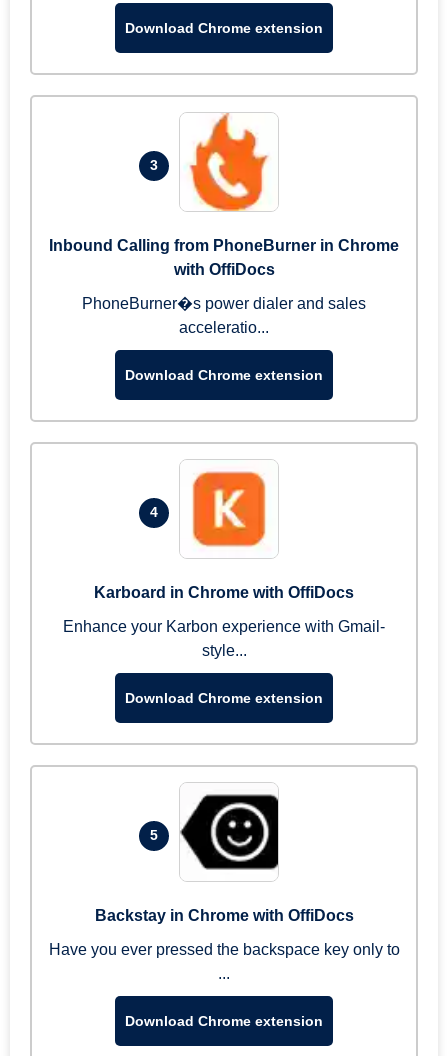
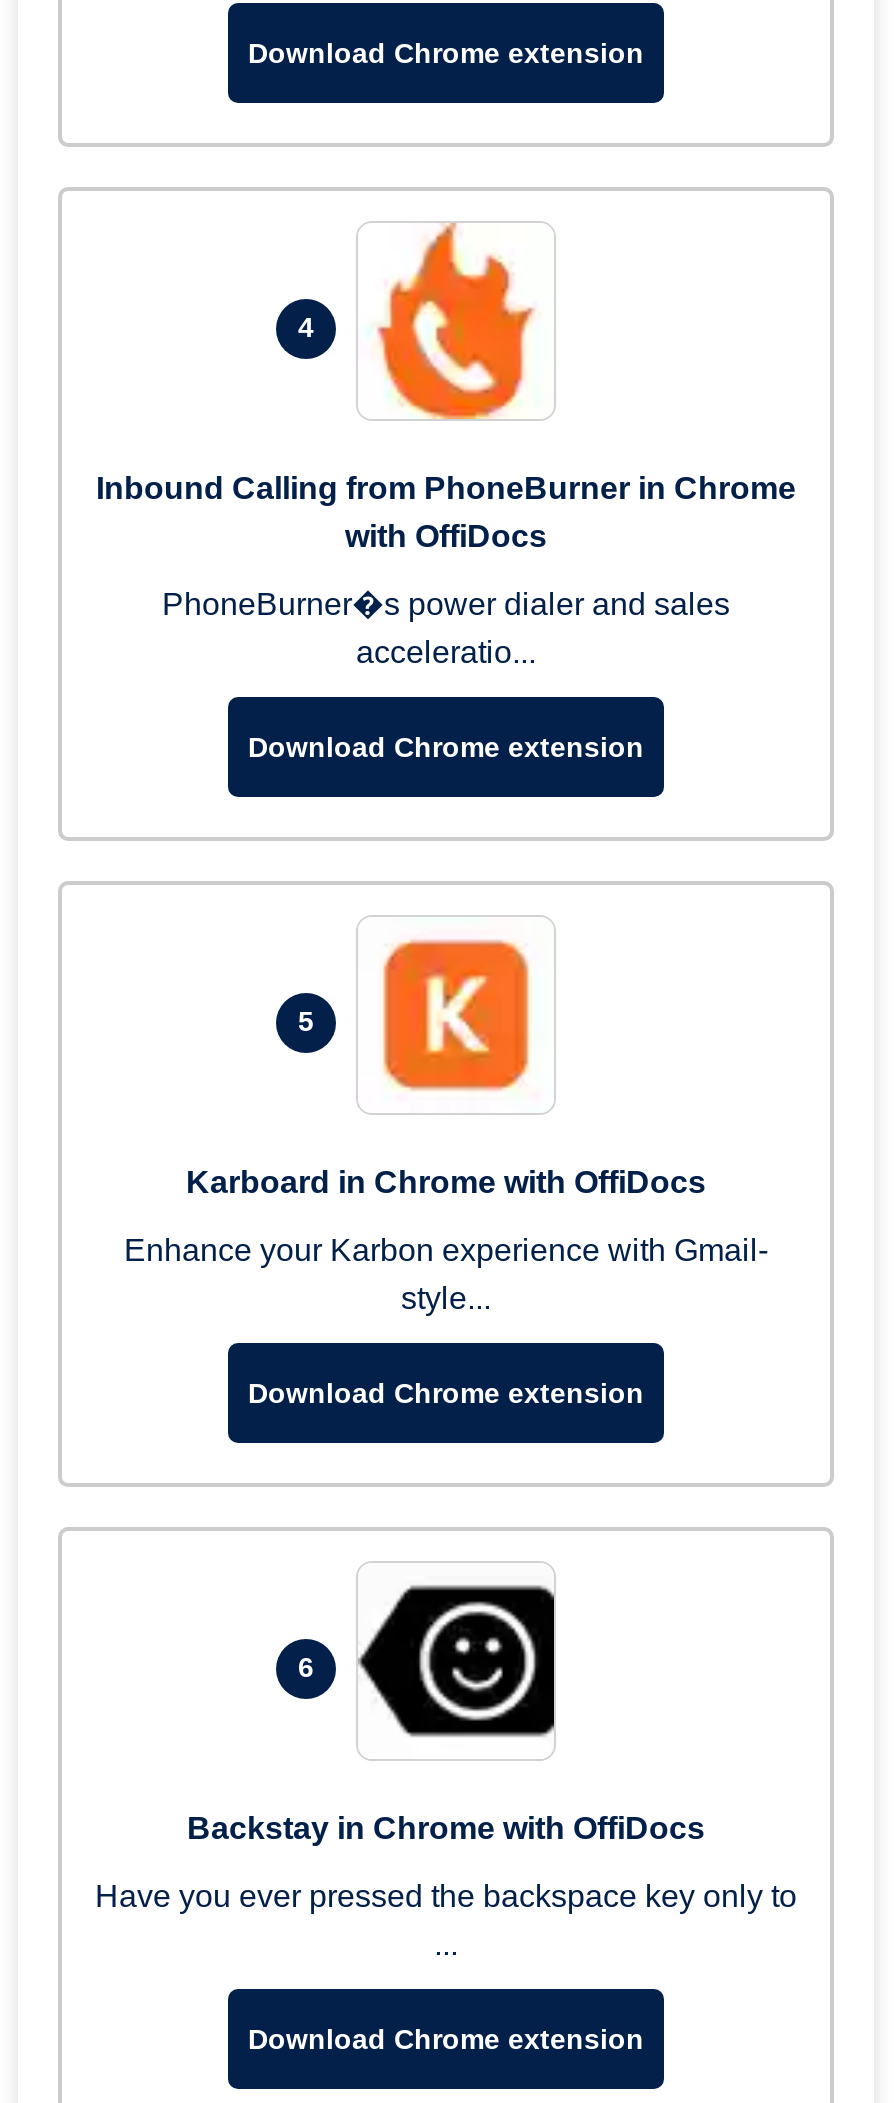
[150,157,158,173] 3 -> [298,311,314,343] 4
[150,504,158,520] 4 -> [298,1005,314,1037] 5
[150,827,158,843] 5 -> [298,1651,314,1683] 6

